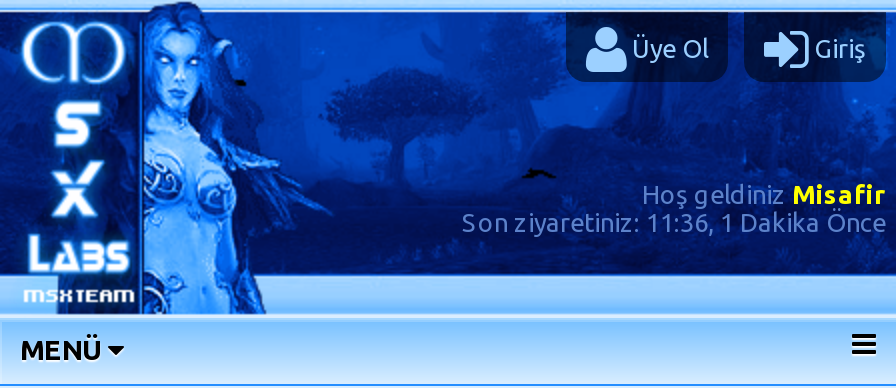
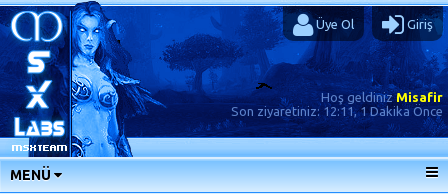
[462,208,886,236] Son ziyaretiniz: 11:36, 1 Dakika Önce -> [231,104,443,118] Son ziyaretiniz: 12:11, 1 Dakika Önce

